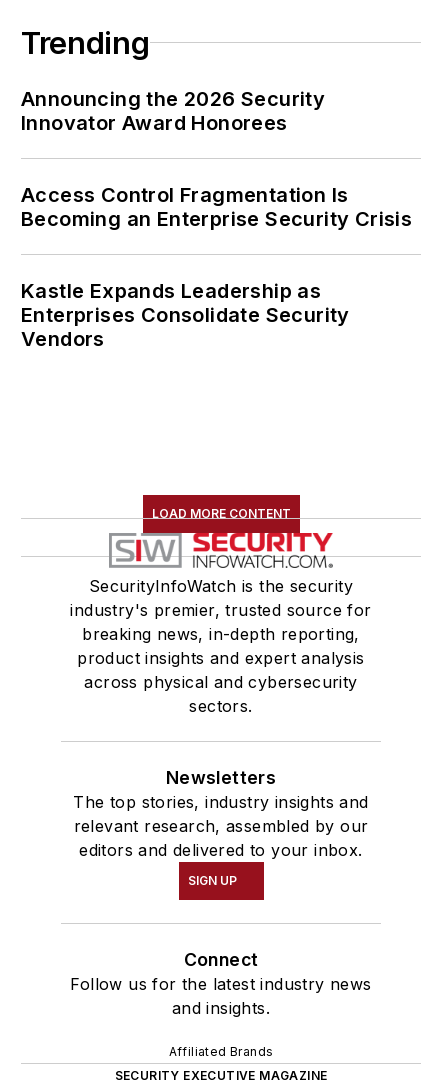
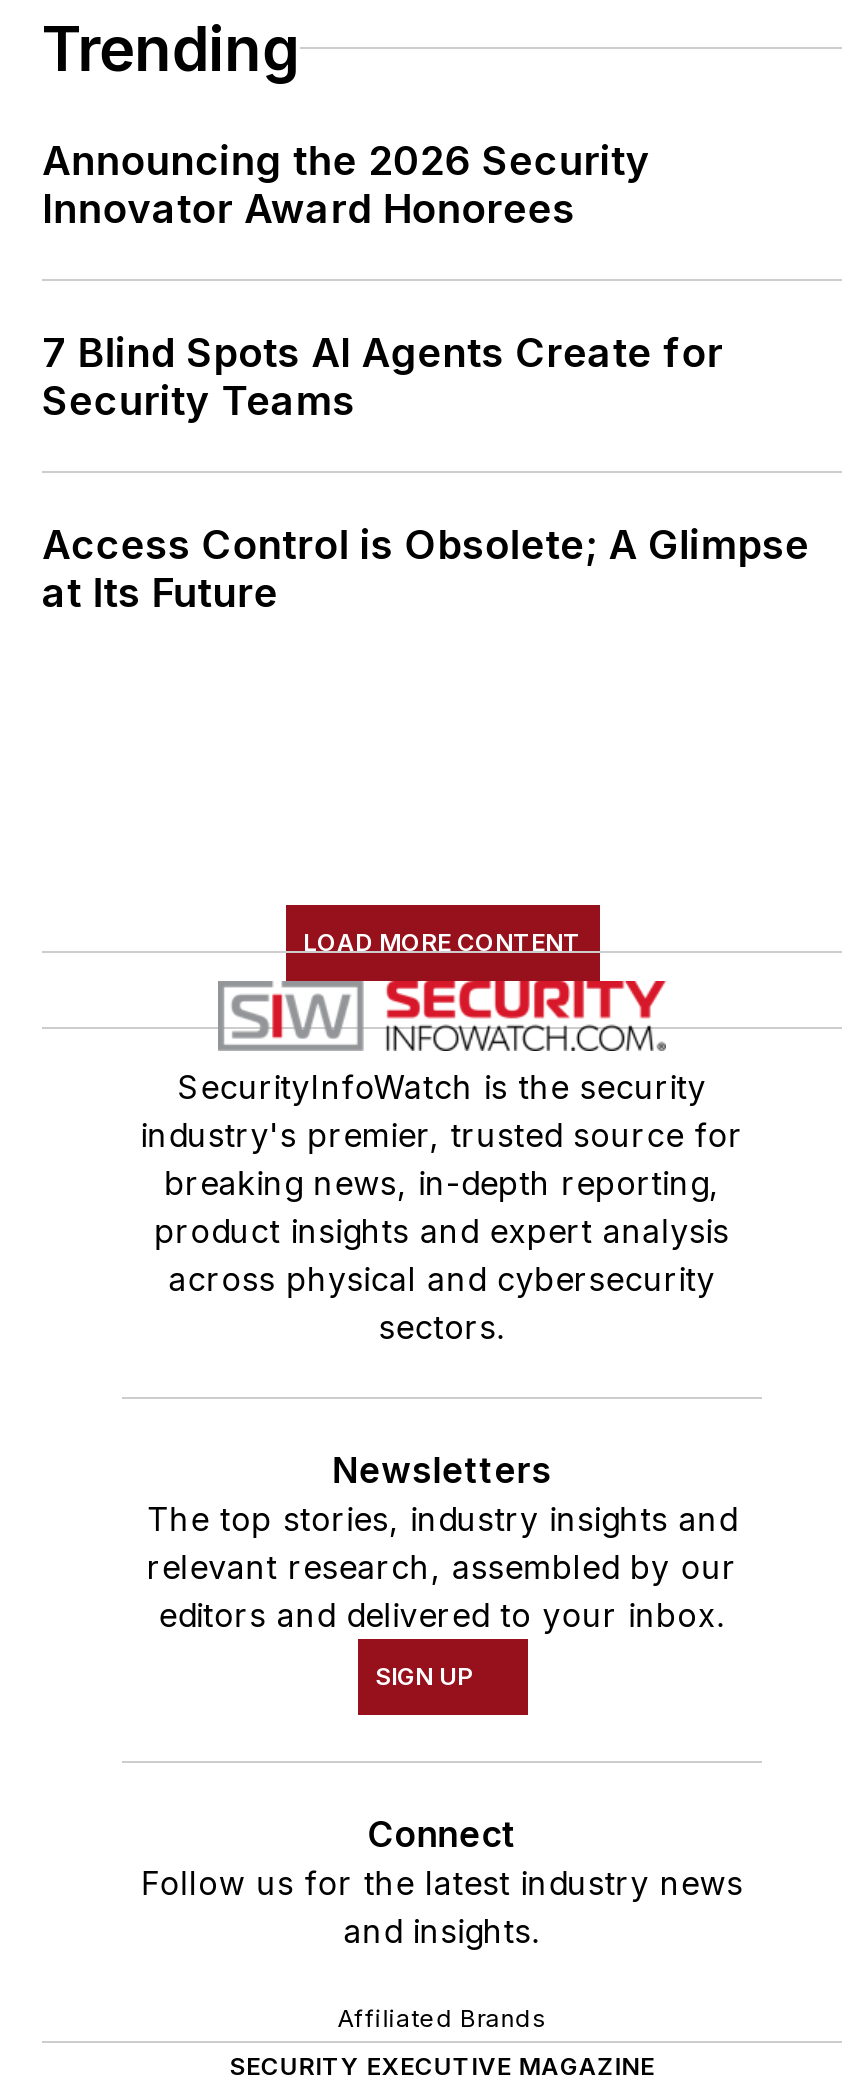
[21,183,412,231] Access Control Fragmentation Is | Becoming an Enterprise Security Crisis -> [42,329,723,425] 7 Blind Spots AI Agents Create for | Security Teams
[21,279,350,351] Kastle Expands Leadership as | Enterprises Consolidate Security | Vendors -> [42,521,810,617] Access Control is Obsolete; A Glimpse | at Its Future

